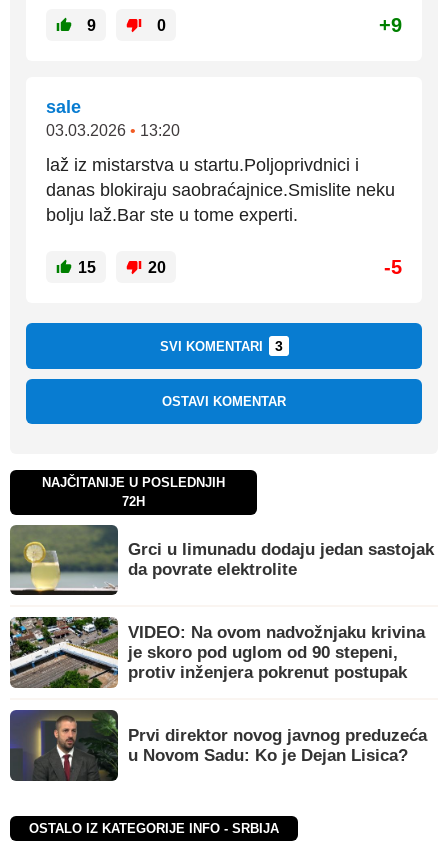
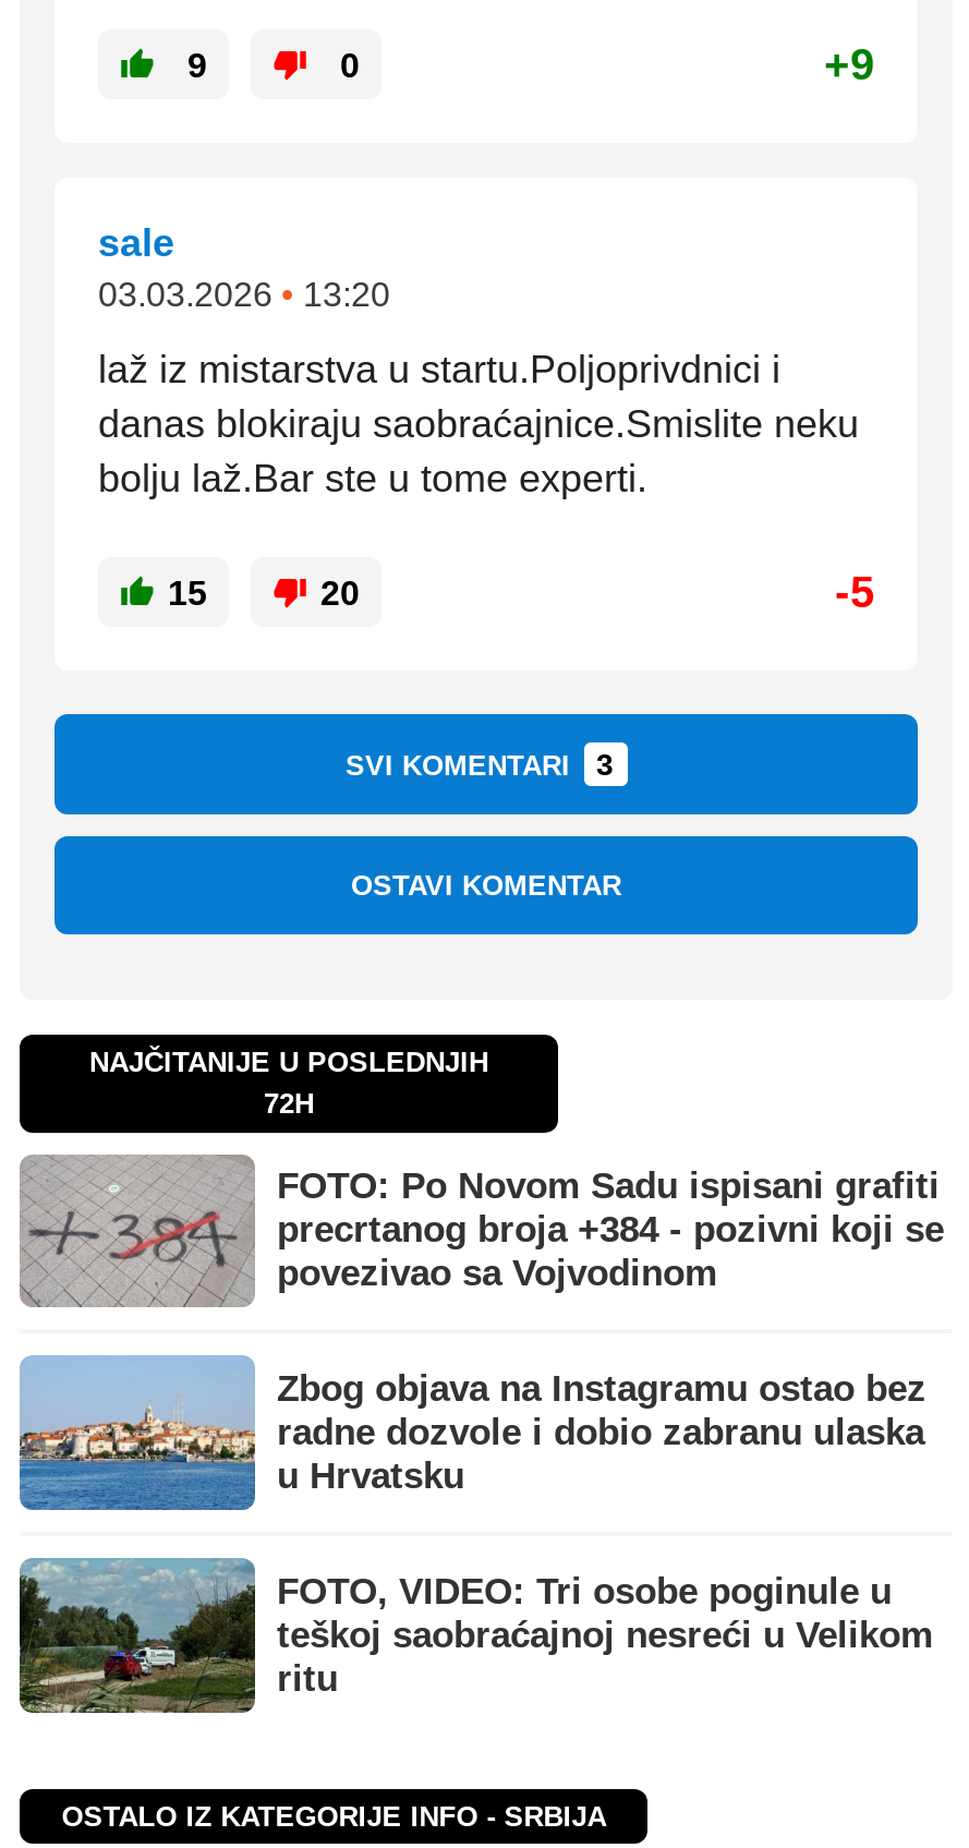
[10,525,434,595] [image] | Grci u limunadu dodaju jedan sastojak | da povrate elektrolite -> [22,1157,944,1305] [image] | FOTO: Po Novom Sadu ispisani grafiti | precrtanog broja +384 - pozivni koji se | povezivao sa Vojvodinom
[9,616,425,689] [image] | VIDEO: Na ovom nadvožnjaku krivina | je skoro pod uglom od 90 stepeni, | protiv inženjera pokrenut postupak -> [17,1355,926,1512] [image] | Zbog objava na Instagramu ostao bez | radne dozvole i dobio zabranu ulaska | u Hrvatsku
[9,709,427,781] [image] | Prvi direktor novog javnog preduzeća | u Novom Sadu: Ko je Dejan Lisica? -> [17,1556,933,1713] [image] | FOTO, VIDEO: Tri osobe poginule u | teškoj saobraćajnoj nesreći u Velikom | ritu

